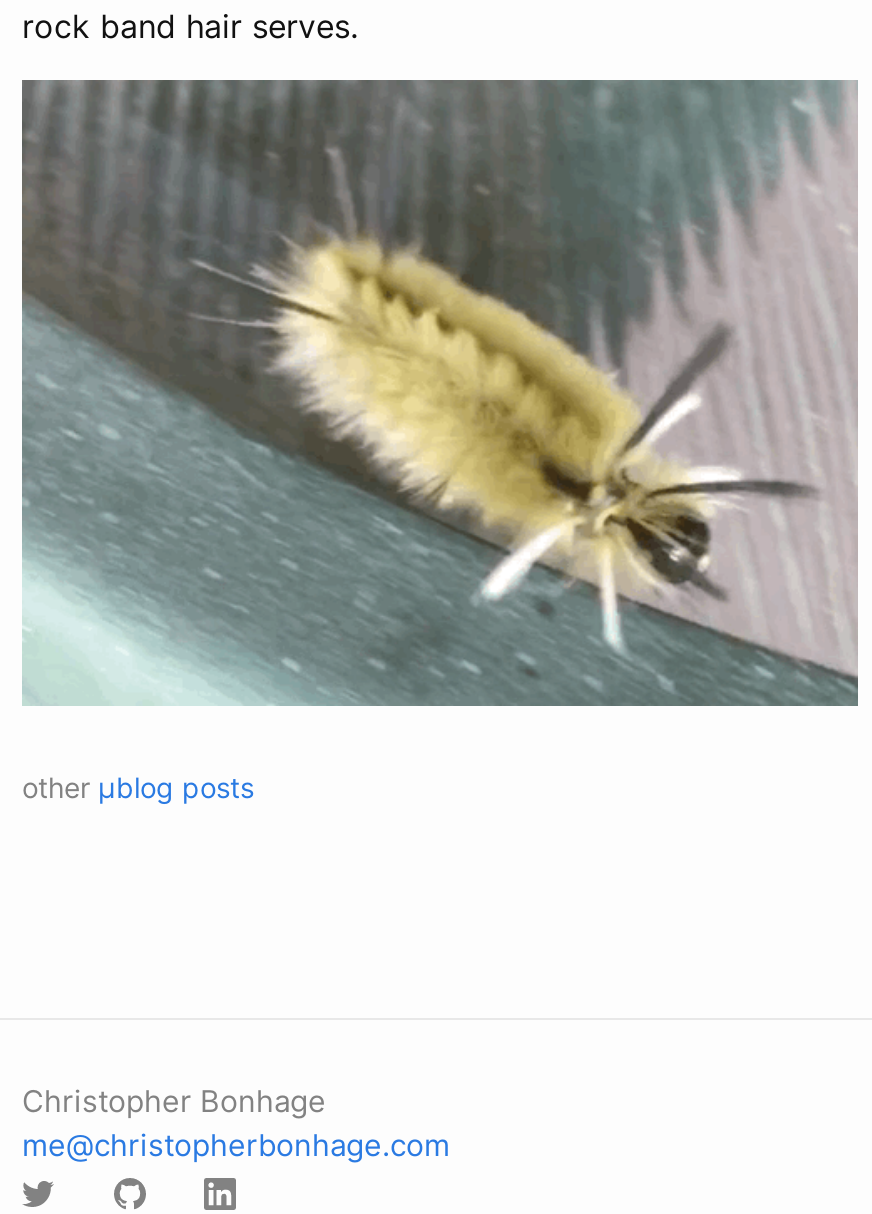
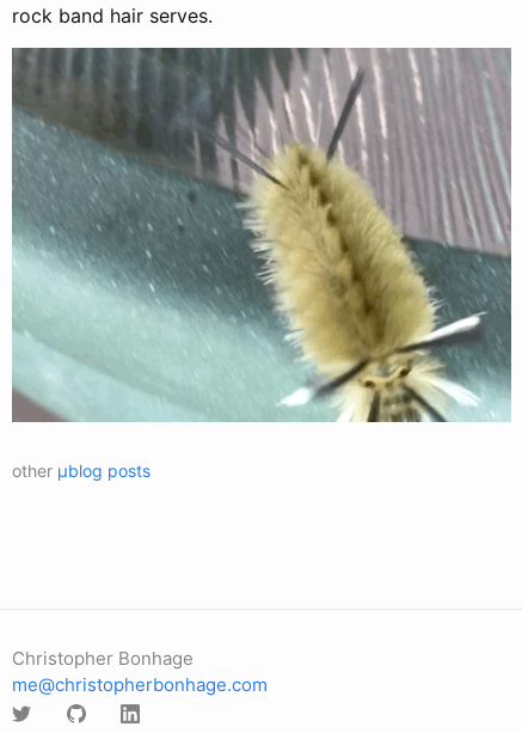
[22,80,860,708] [image] -> [12,48,511,423] [image]

